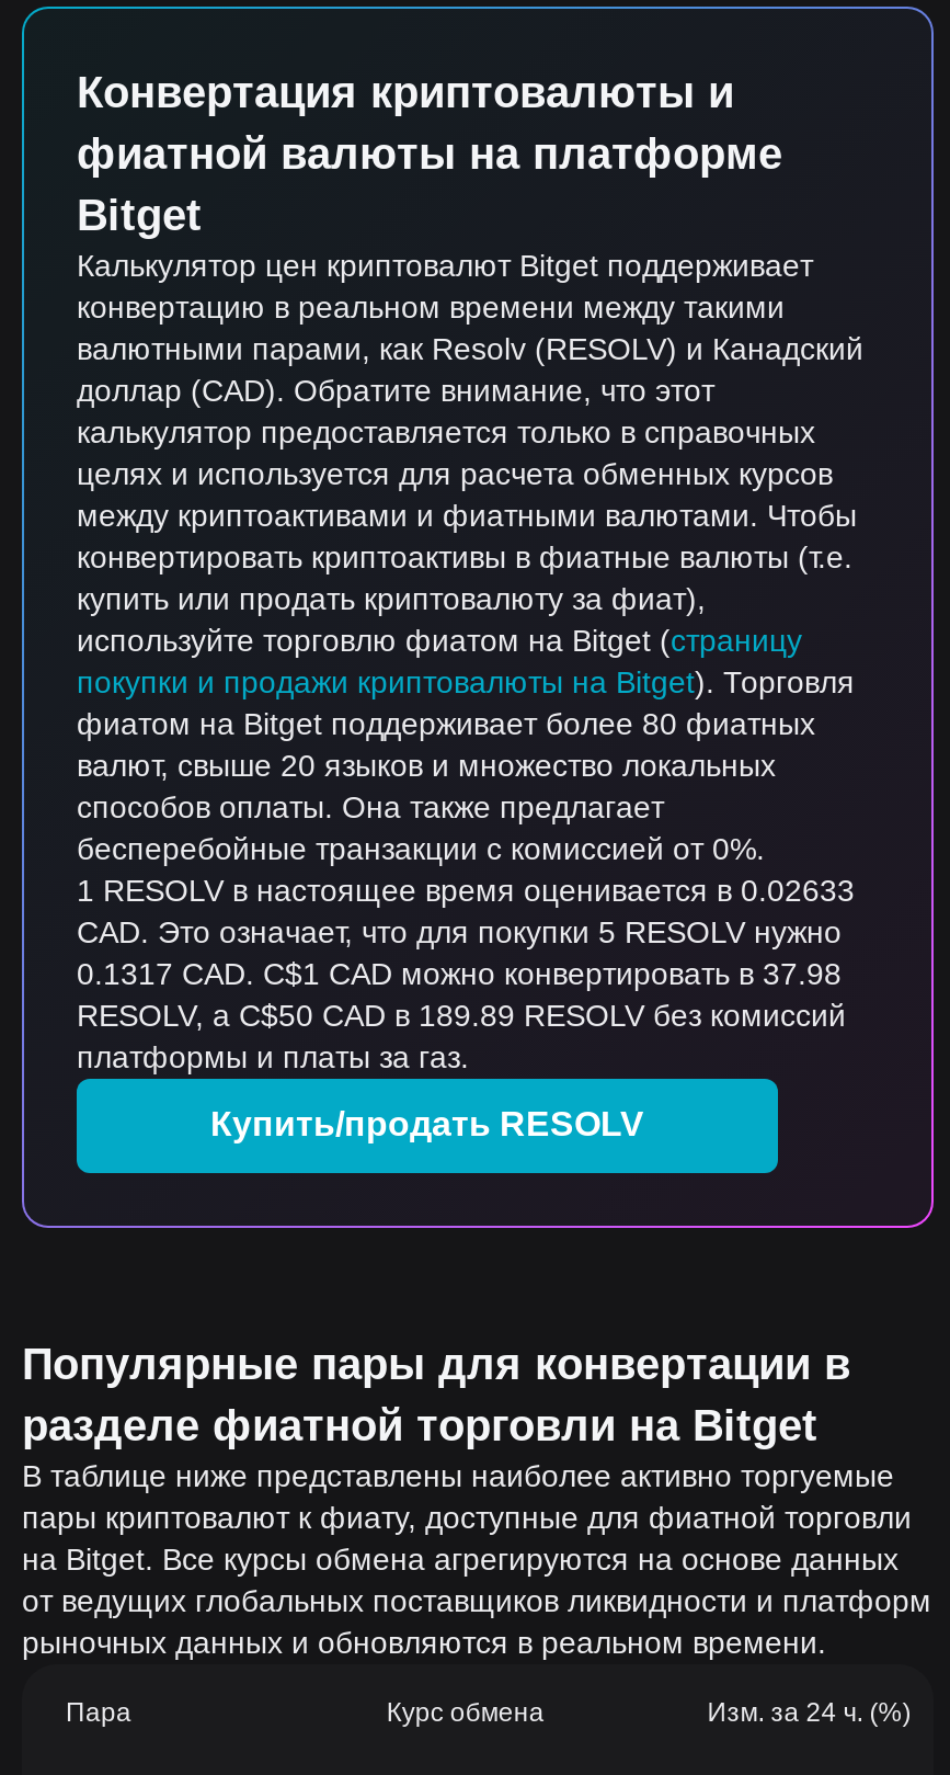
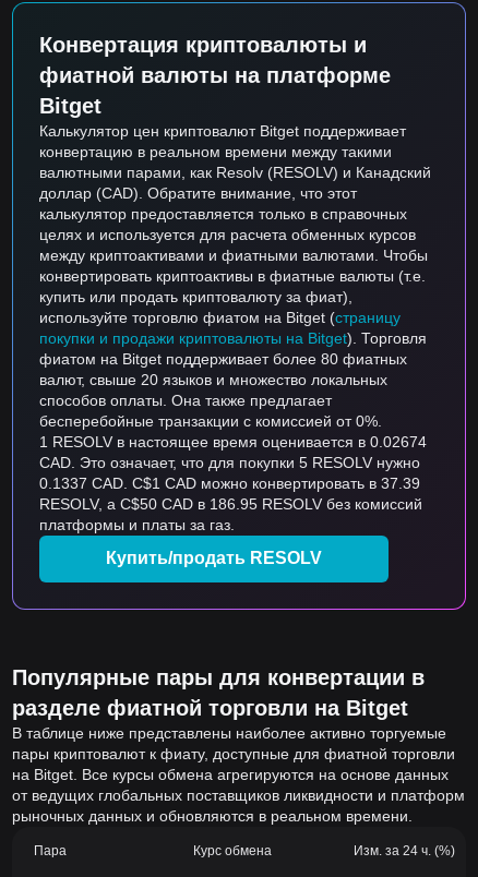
[77,873,855,908] 1 RESOLV в настоящее время оценивается в 0.02633 -> [39,433,427,450] 1 RESOLV в настоящее время оценивается в 0.02674
[77,956,842,991] 0.1317 CAD. C$1 CAD можно конвертировать в 37.98 -> [39,474,420,492] 0.1337 CAD. C$1 CAD можно конвертировать в 37.39
[77,998,846,1033] RESOLV, а C$50 CAD в 189.89 RESOLV без комиссий -> [39,495,422,513] RESOLV, а C$50 CAD в 186.95 RESOLV без комиссий

